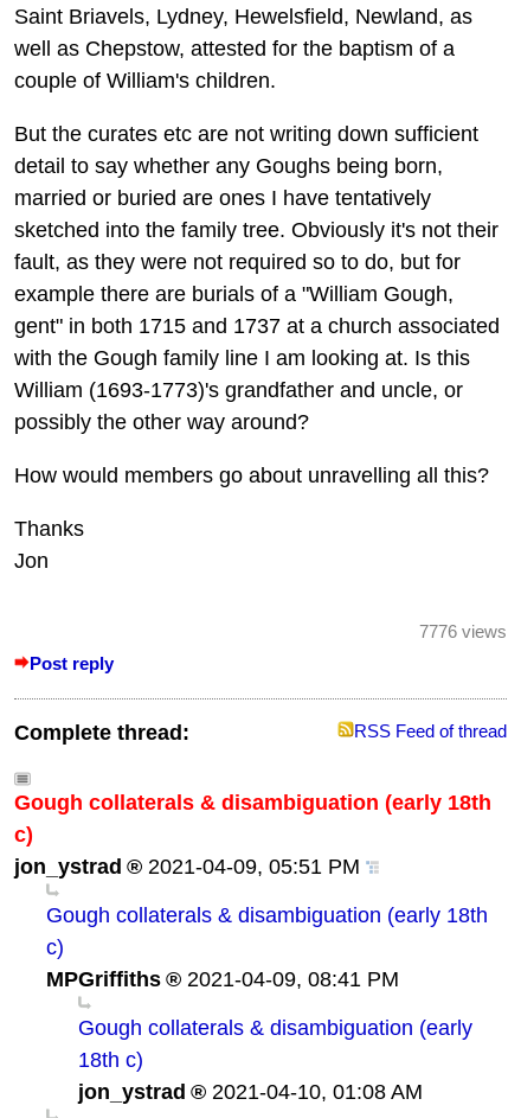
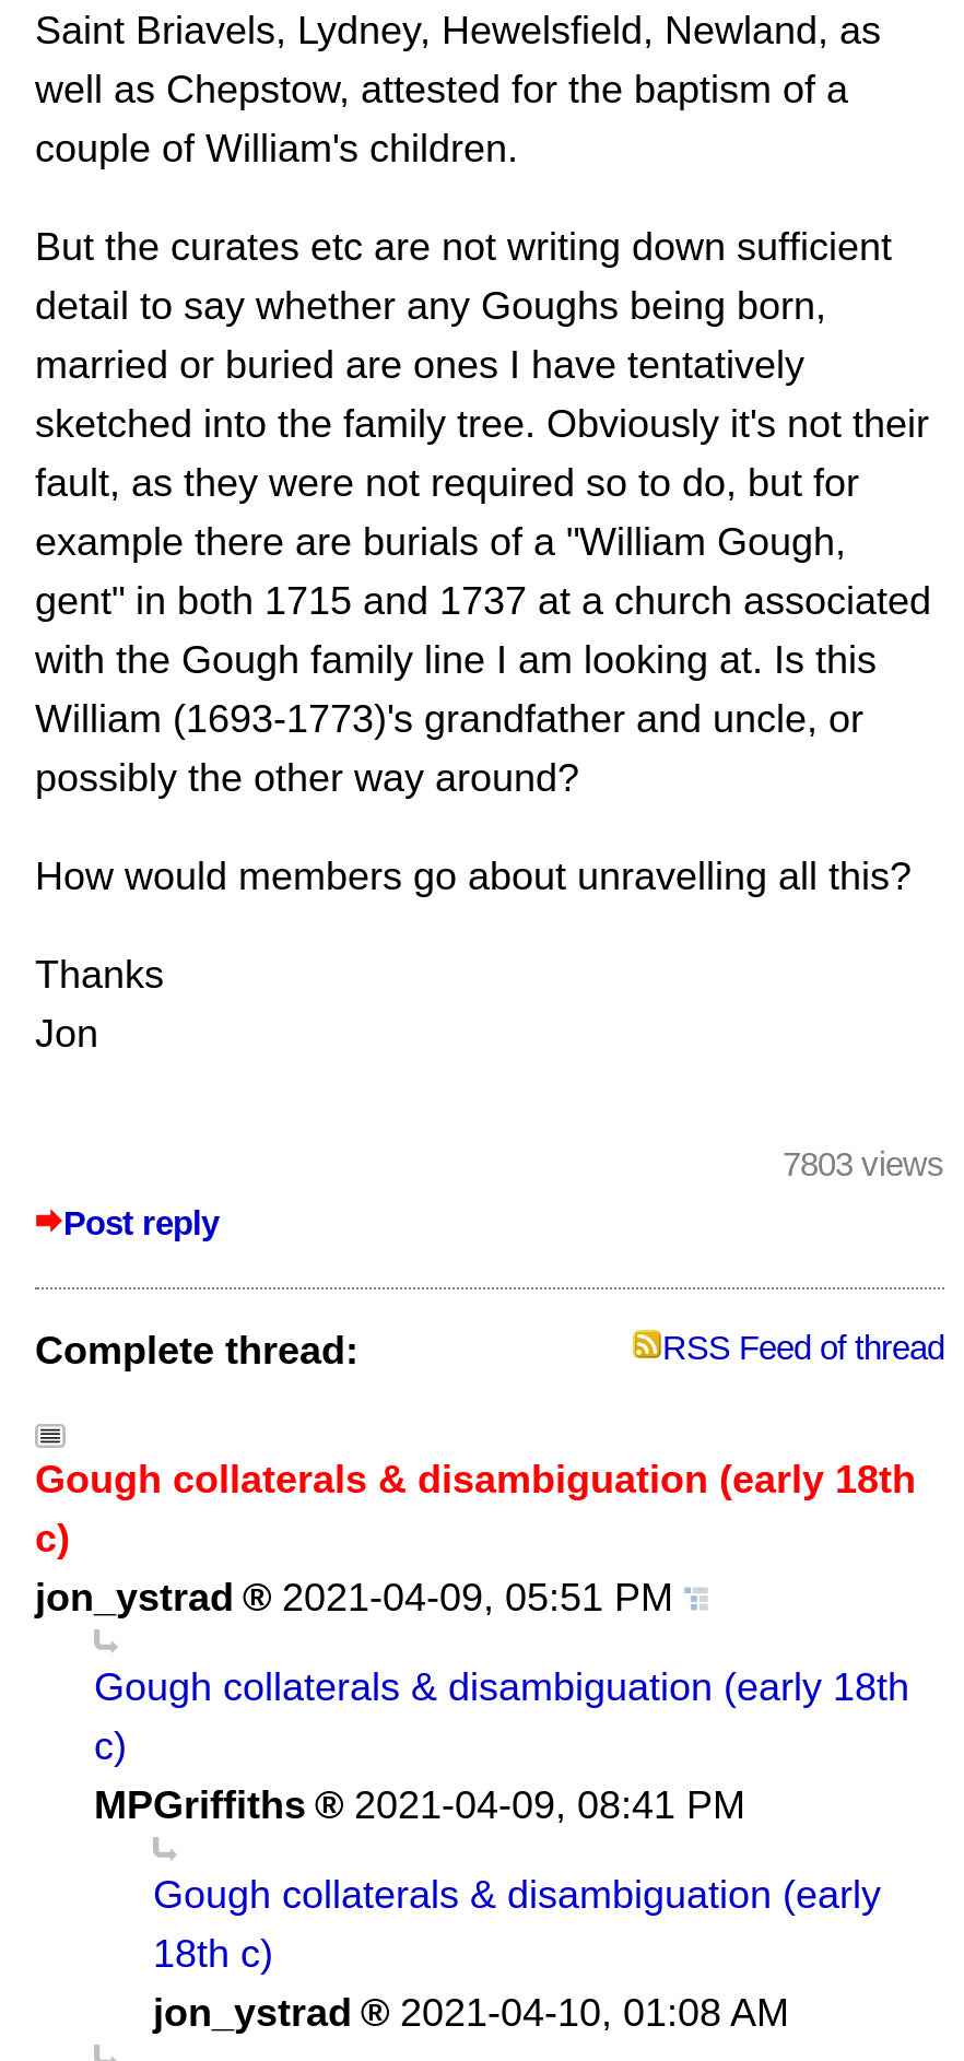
[419,621,507,641] 7776 views -> [783,1145,944,1182] 7803 views

